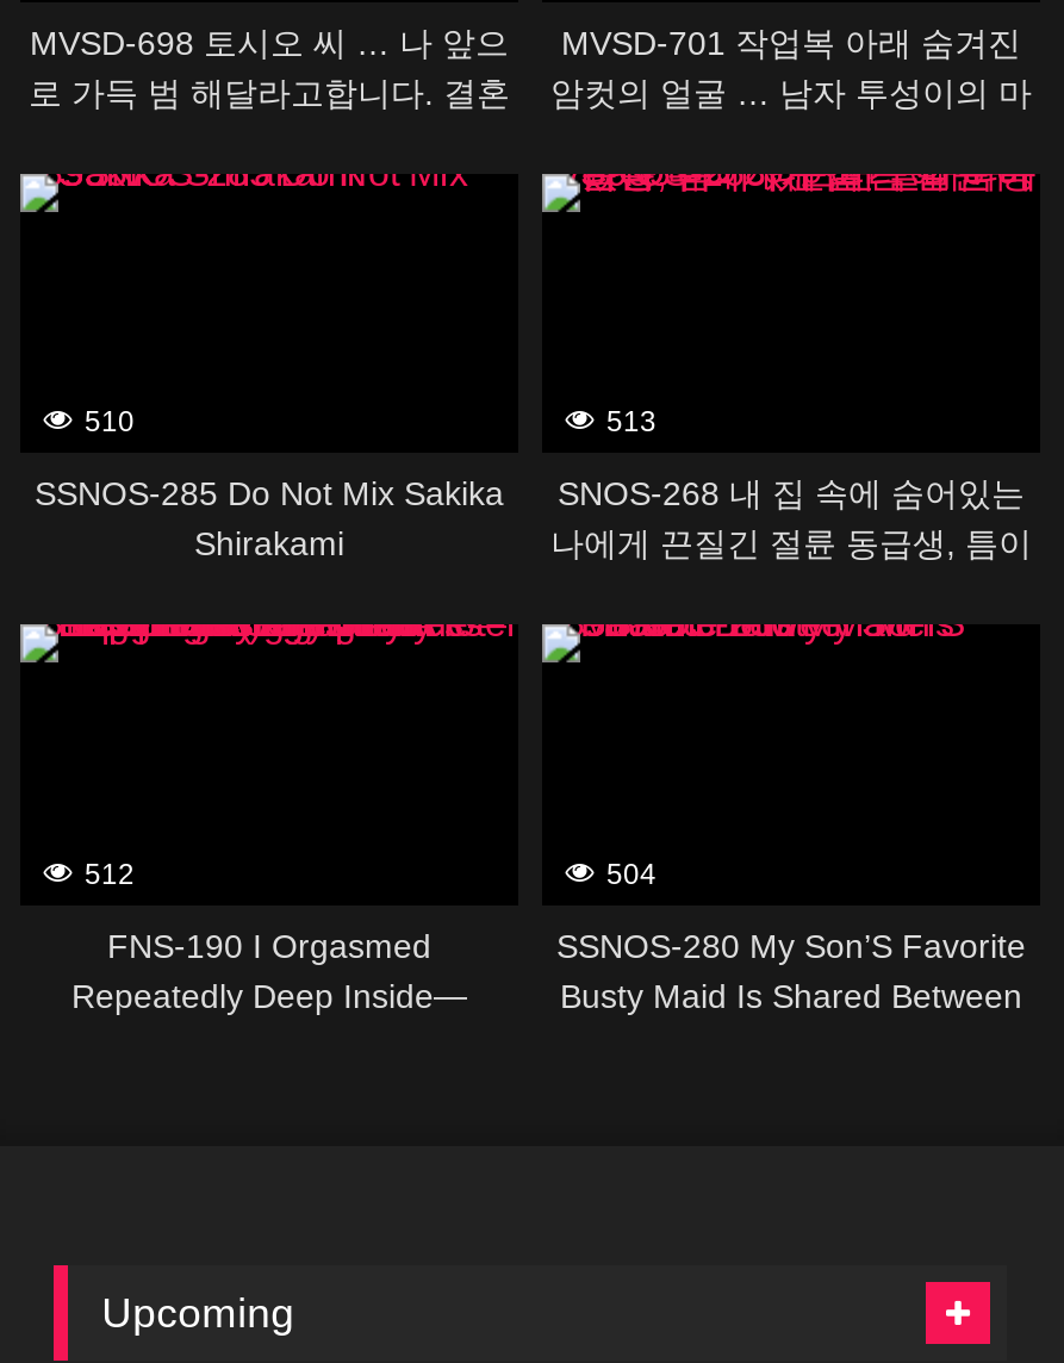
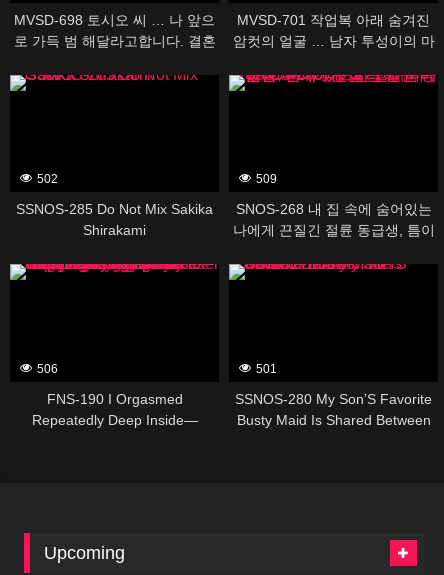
[77,405,135,438] 510 -> [34,172,58,186] 502
[599,405,657,438] 513 -> [253,172,277,186] 509
[77,857,135,890] 512 -> [34,362,58,376] 506
[599,857,657,890] 504 -> [253,362,277,376] 501

